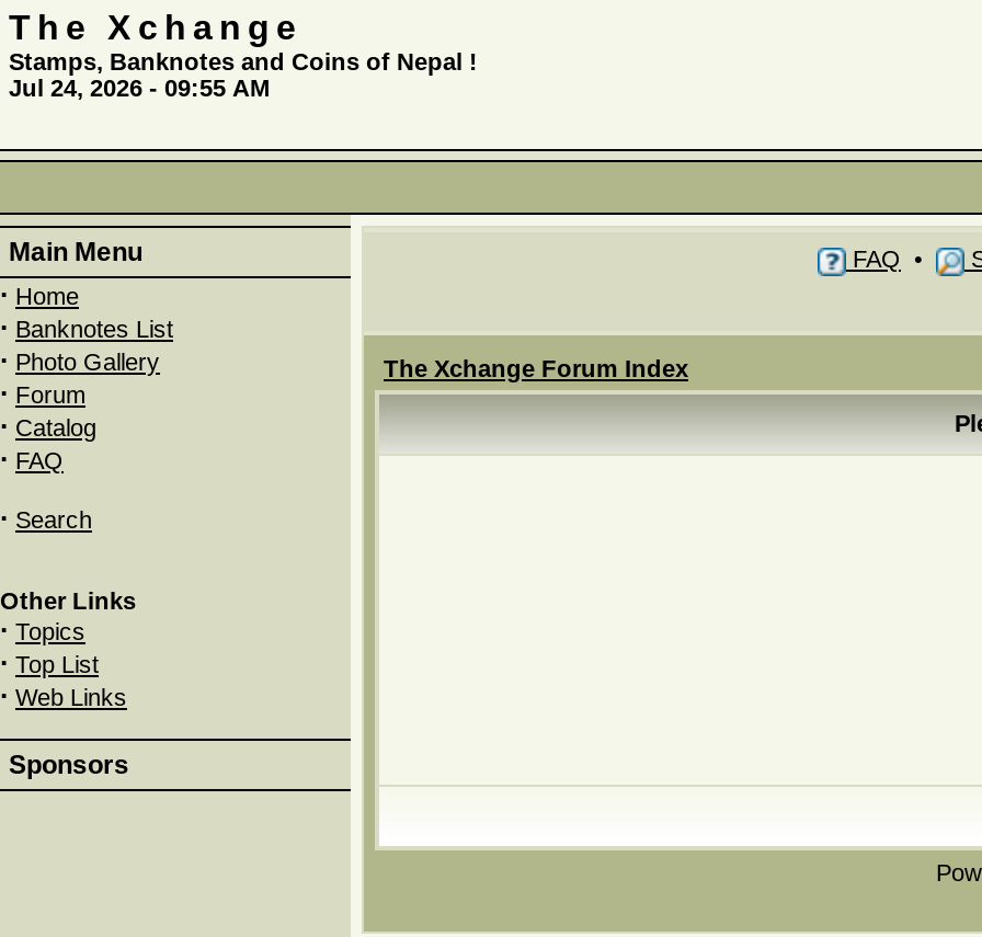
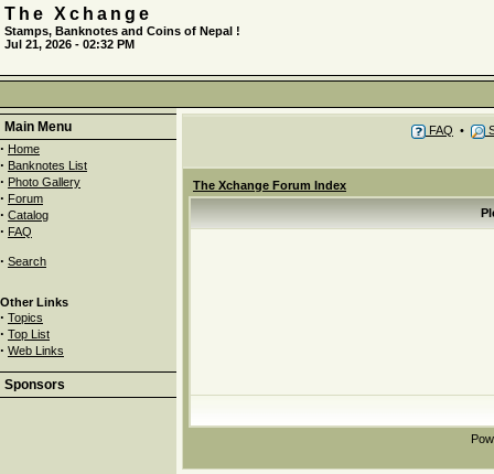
[9,75,270,101] Jul 24, 2026 - 09:55 AM -> [4,37,135,51] Jul 21, 2026 - 02:32 PM

